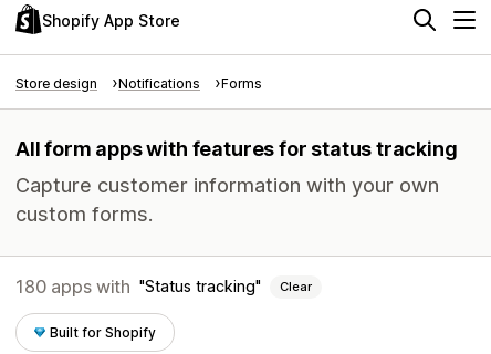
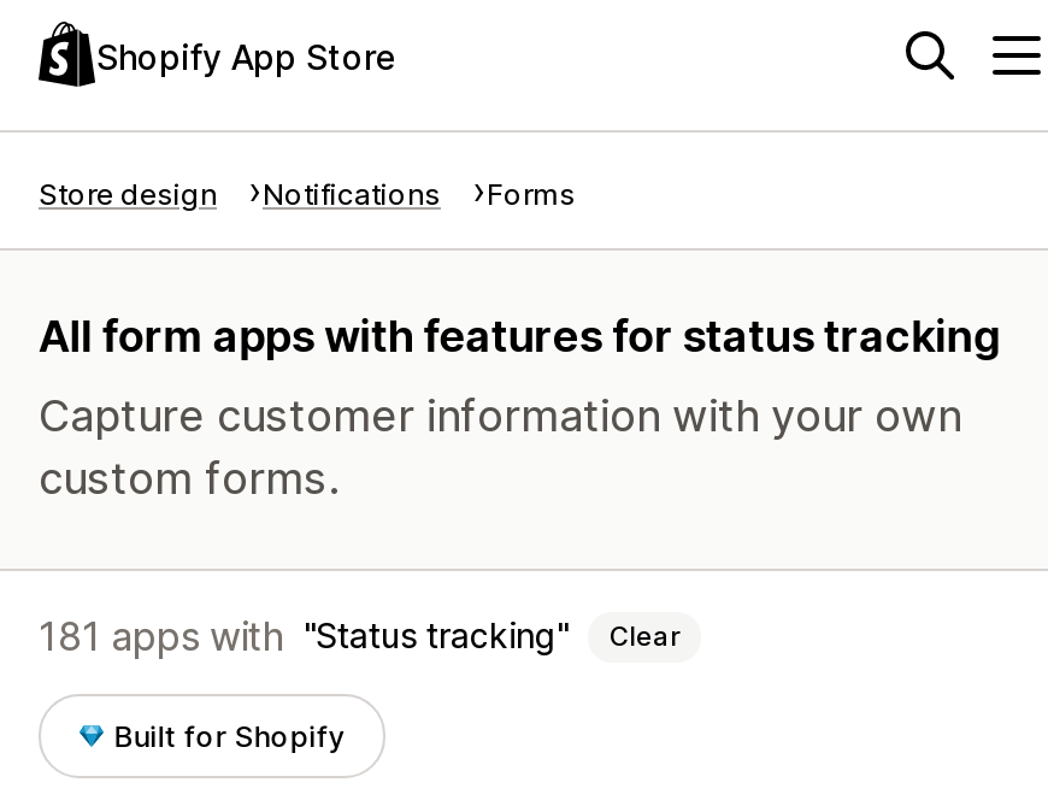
[15,275,312,298] 180 apps with Status tracking Clear -> [39,612,679,660] 181 apps with Status tracking Clear

